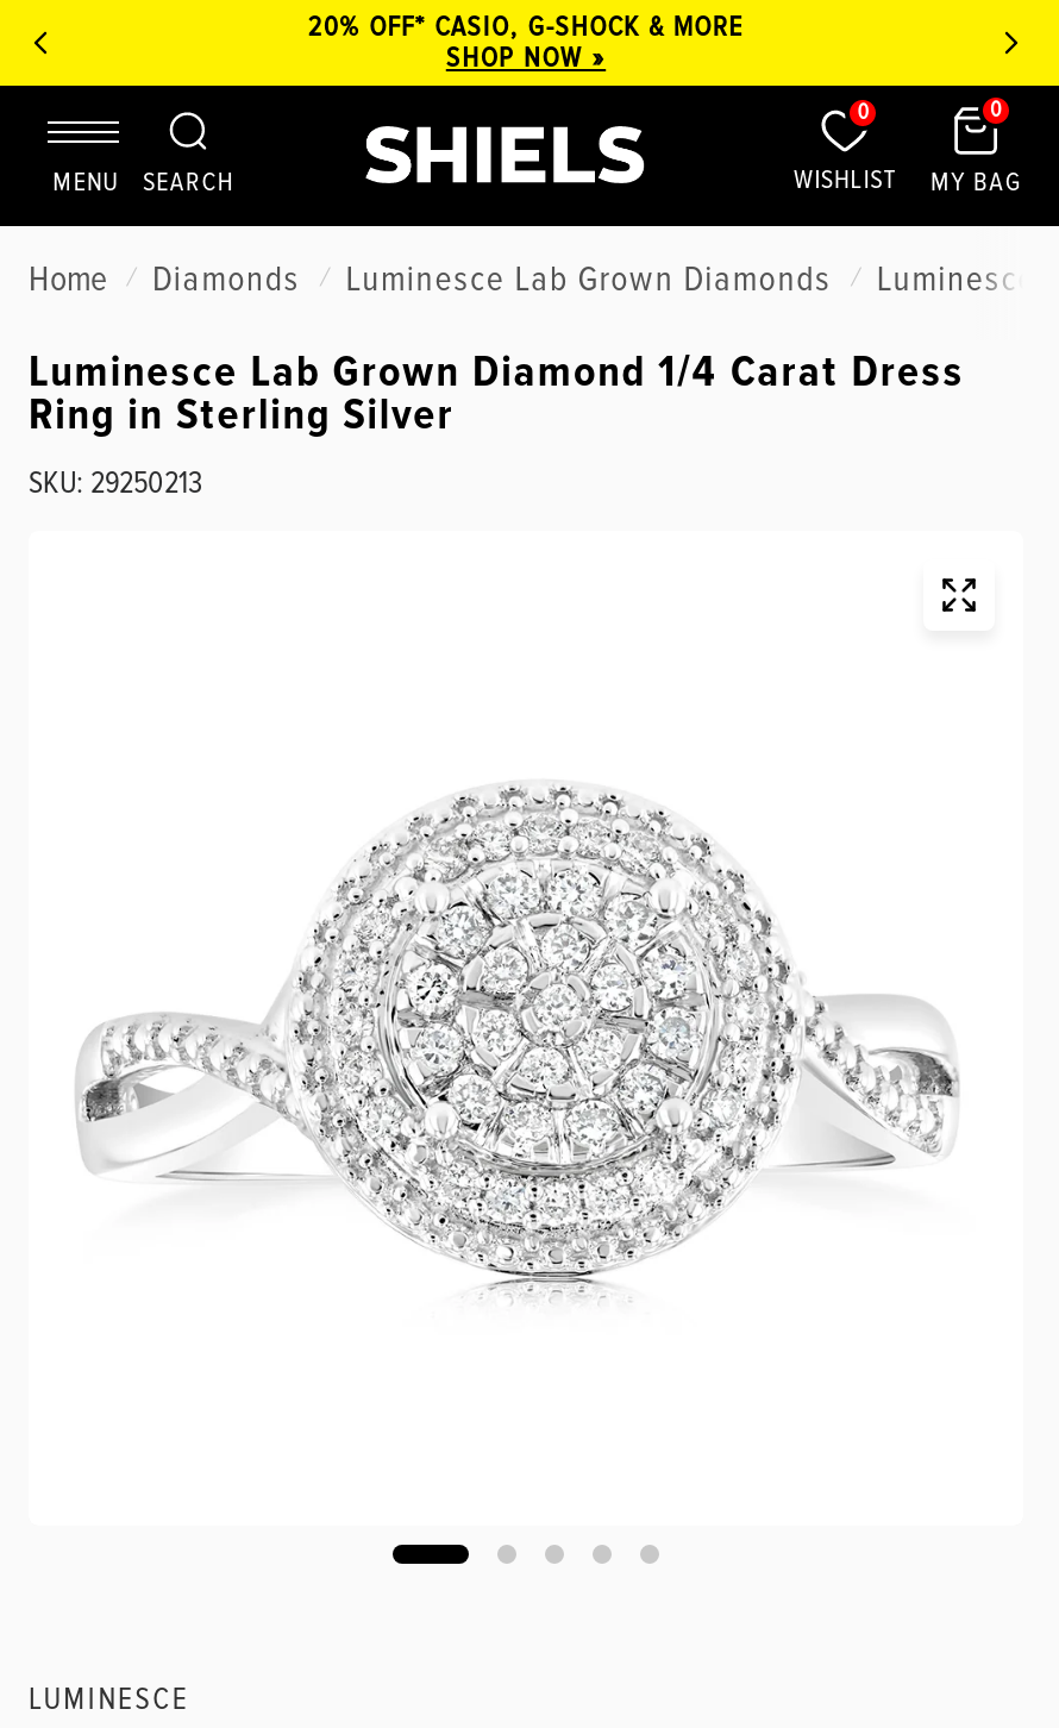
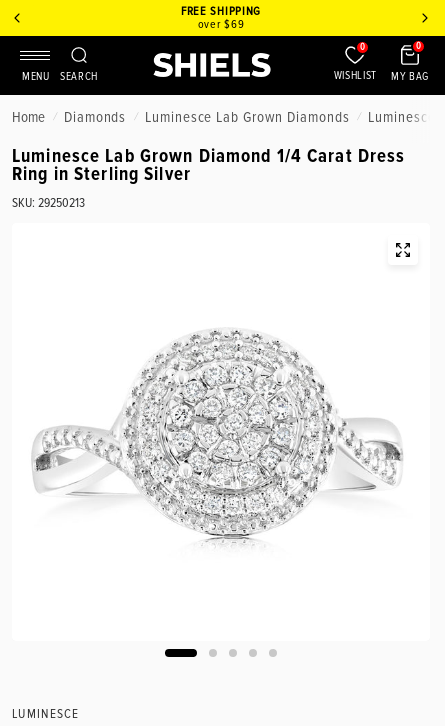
[307,10,744,76] 20% OFF* CASIO, G-SHOCK & MORE | SHOP NOW » -> [181,4,261,32] FREE SHIPPING | over $69

